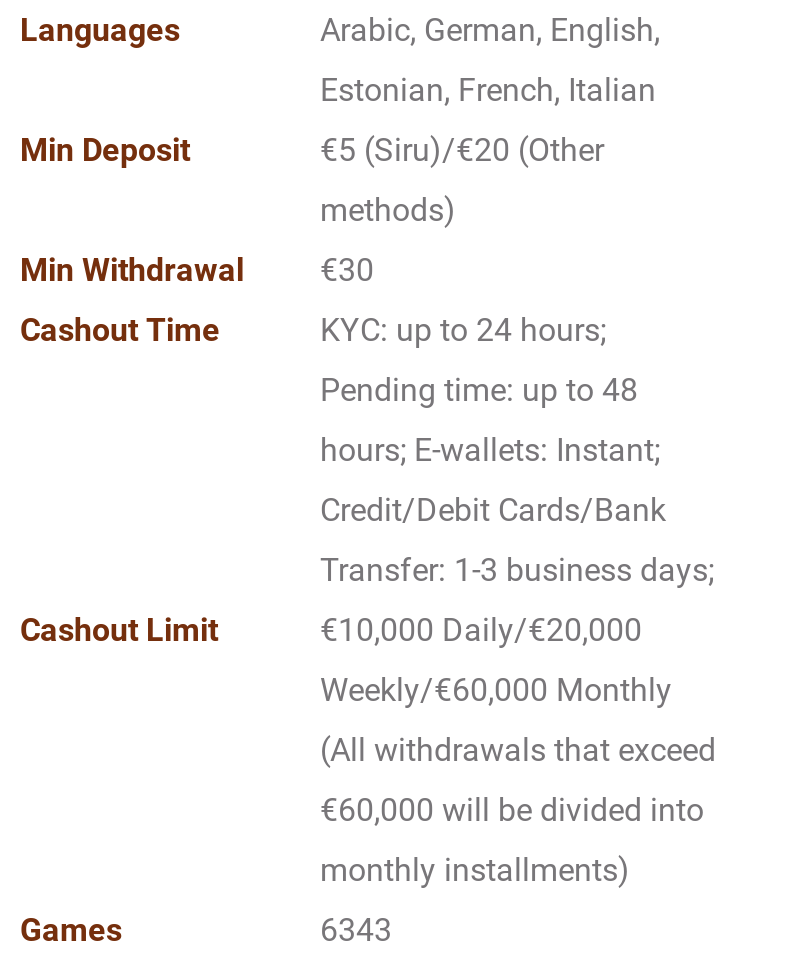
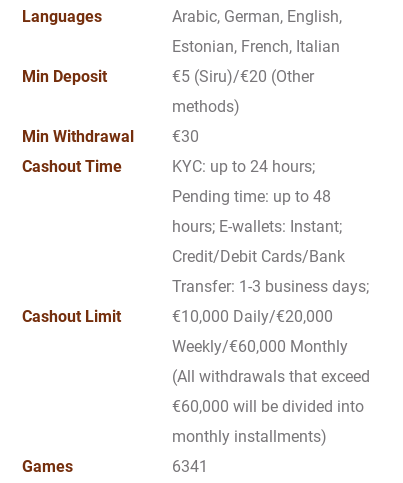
[320,911,392,949] 6343 -> [172,457,208,476] 6341

